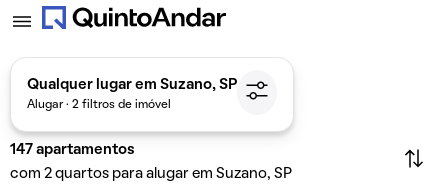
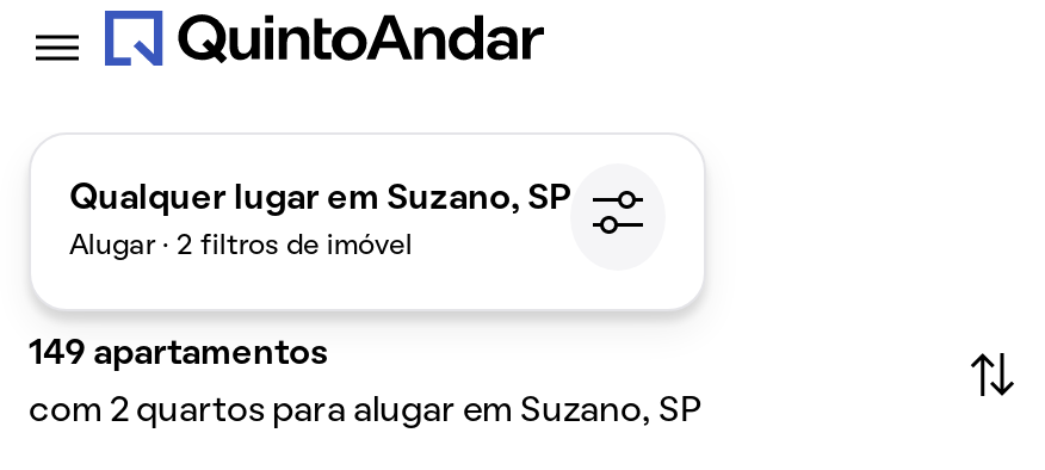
[10,143,135,157] 147 apartamentos -> [29,338,329,371] 149 apartamentos

